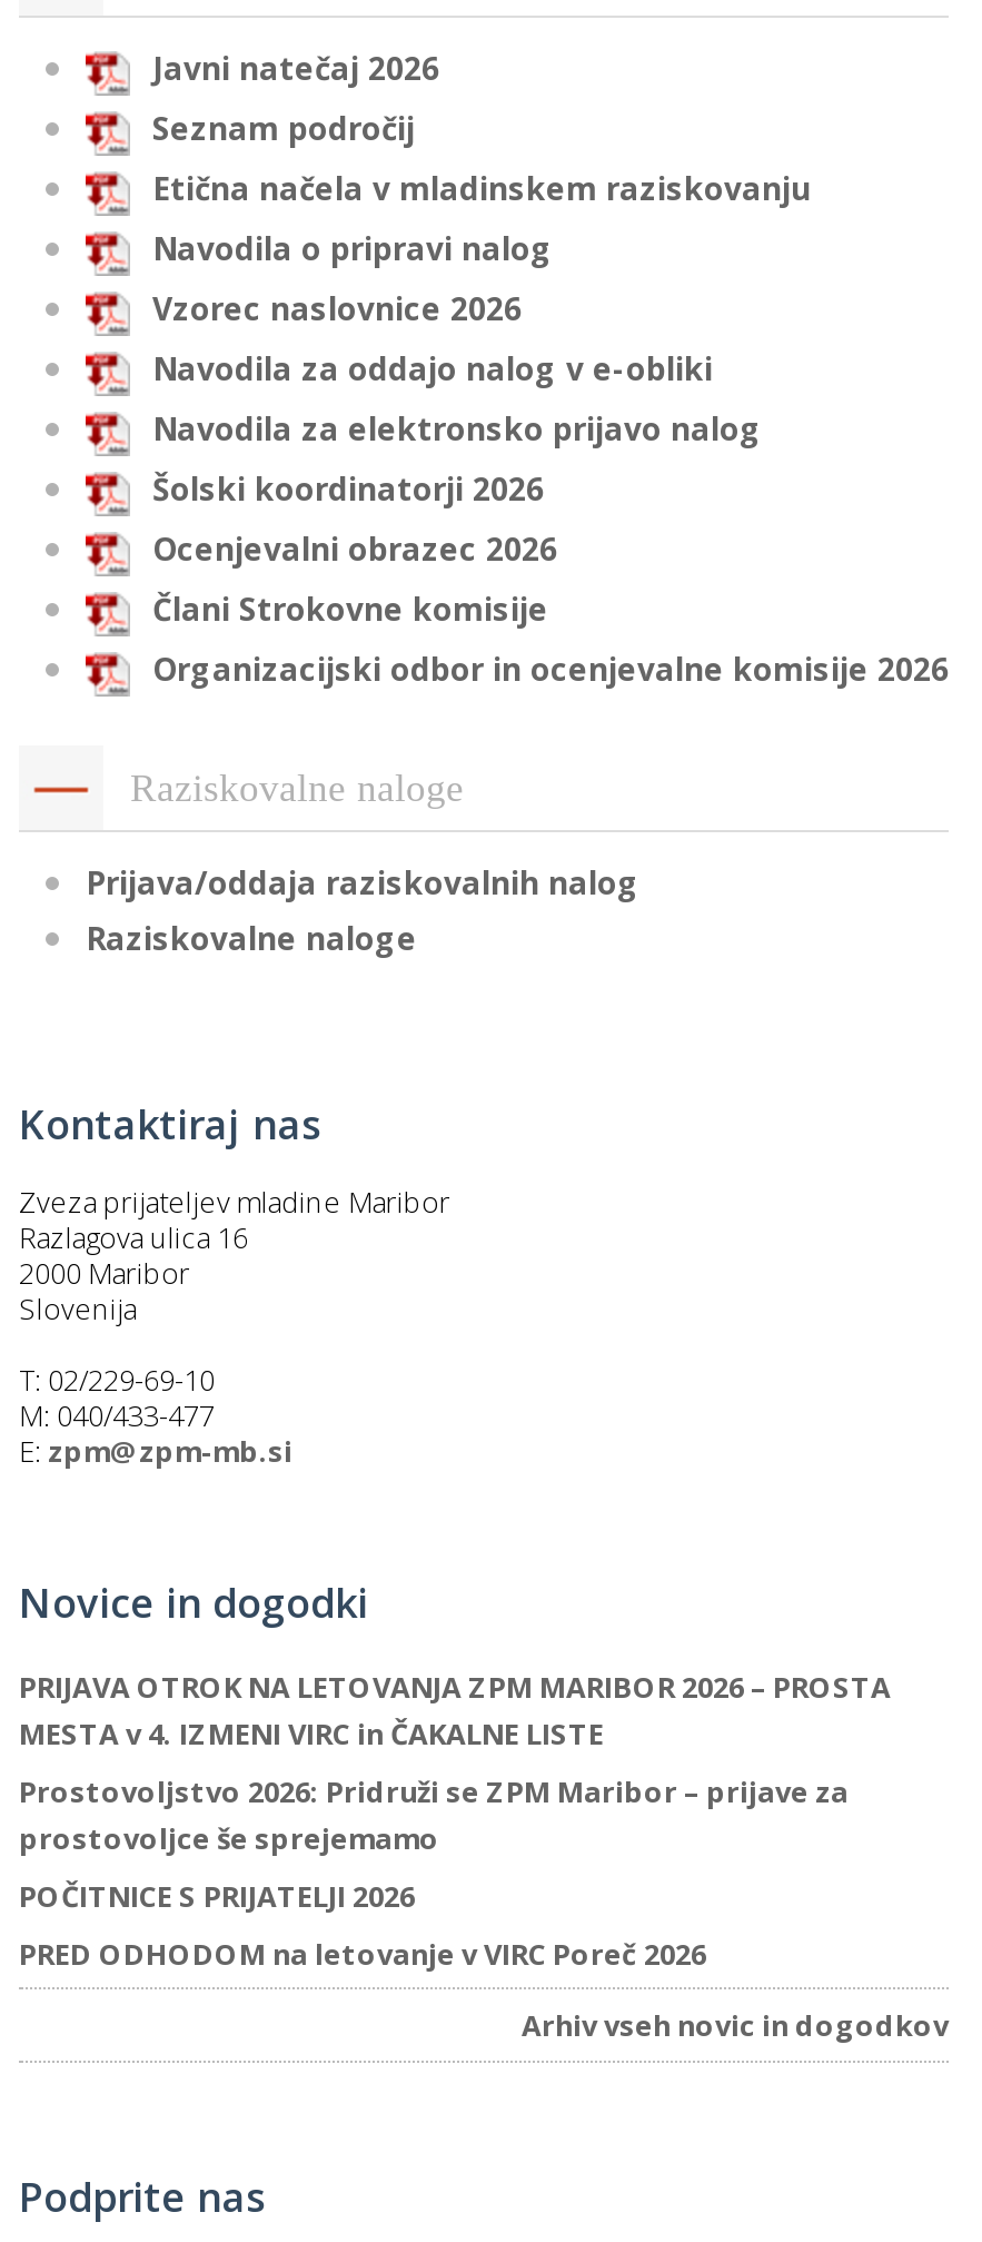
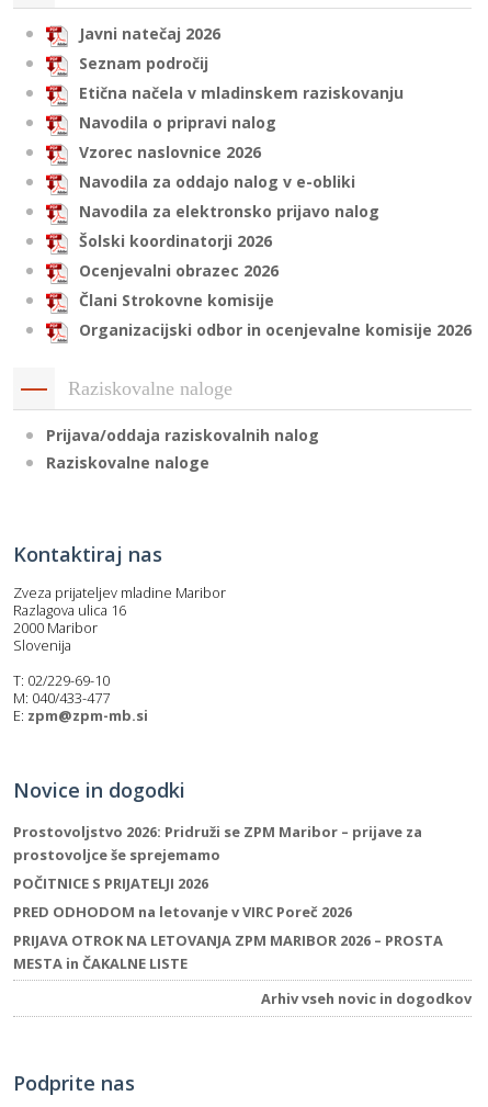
moved [19,1666,891,1706] -> [13,930,443,950]: PRIJAVA OTROK NA LETOVANJA ZPM MARIBOR 2026 – PROSTA
[19,1713,604,1753] MESTA v 4. IZMENI VIRC in ČAKALNE LISTE -> none
moved [19,1771,849,1973] -> [13,822,422,921]: Prostovoljstvo 2026: Pridruži se ZPM Maribor – prijave za | prostovoljce še sprejemamo | POČITNICE S PRIJATELJI 2026 | PRED ODHODOM na letovanje v VIRC Poreč 2026
none -> [13,953,188,973] MESTA in ČAKALNE LISTE

